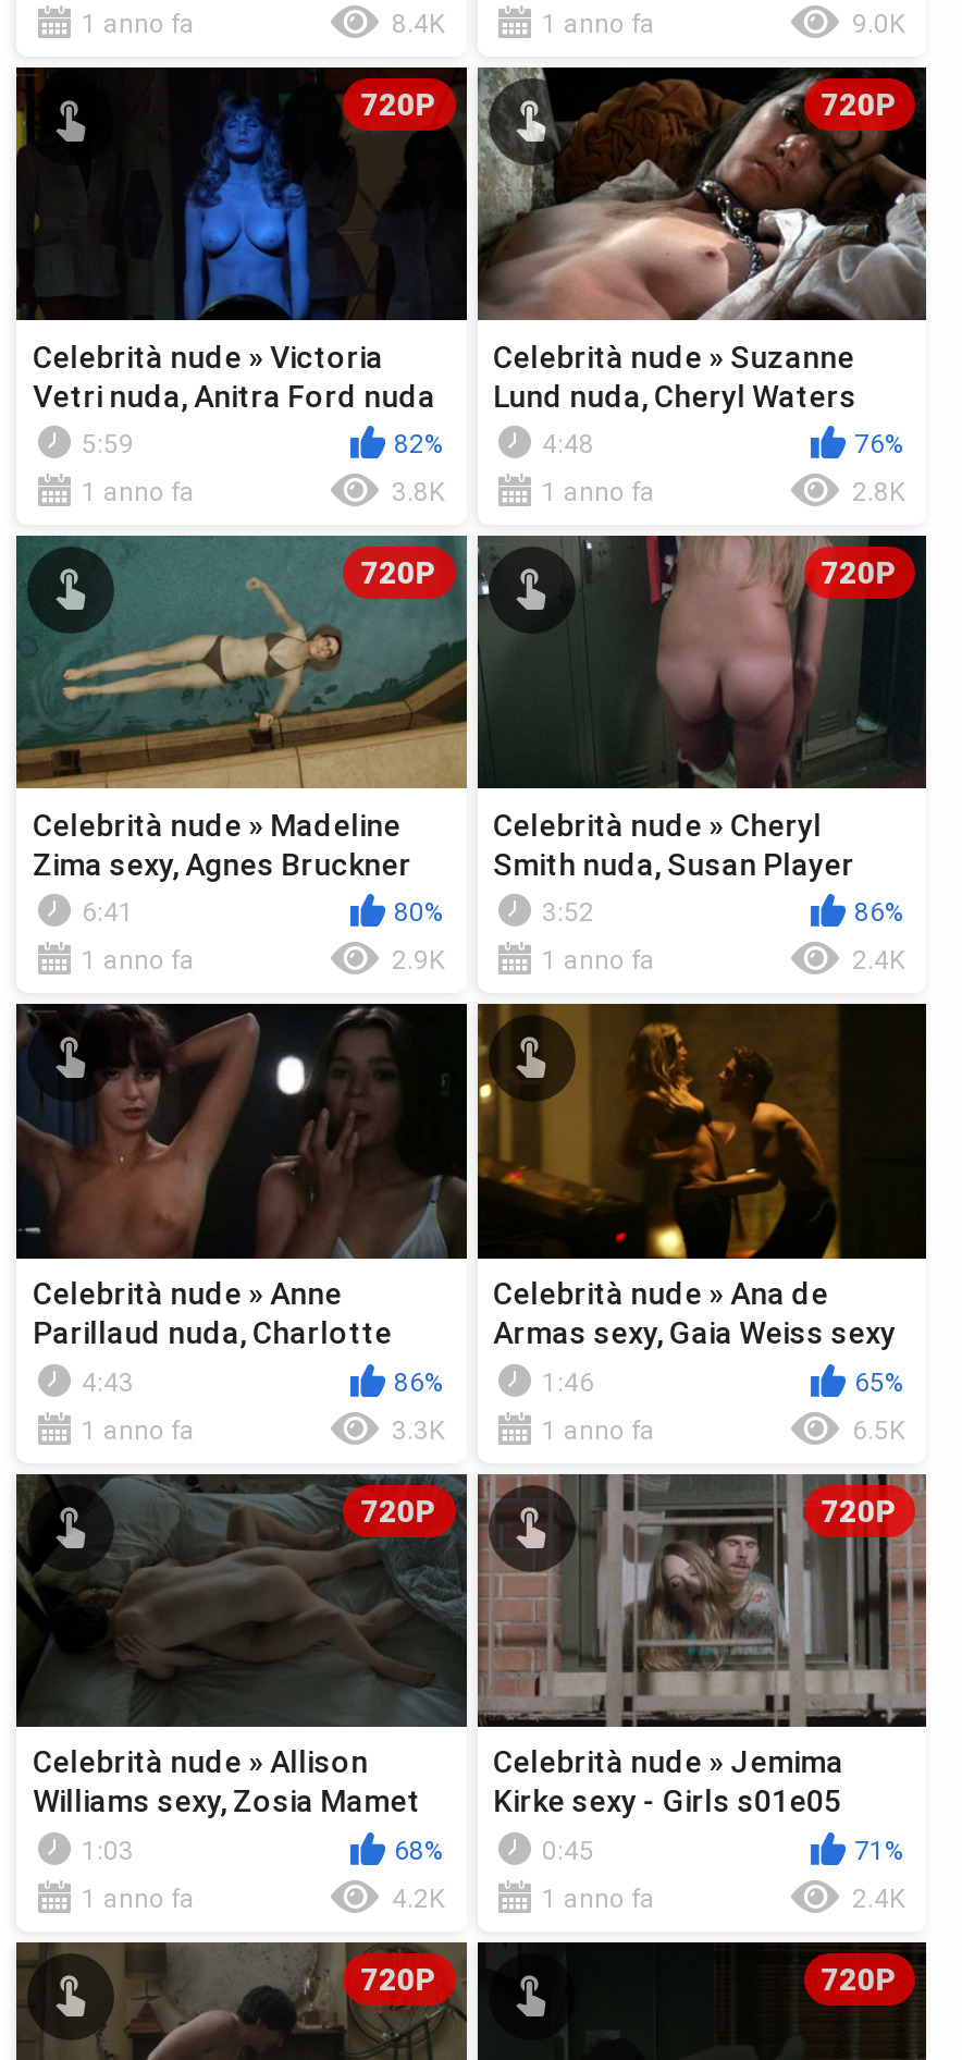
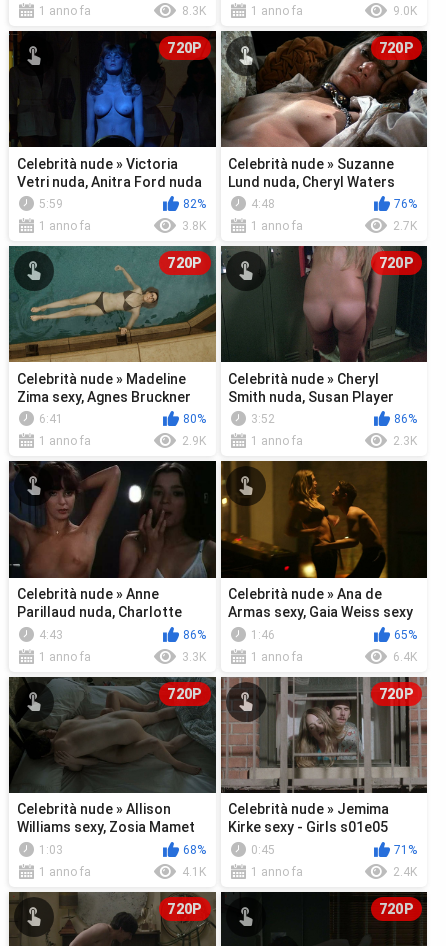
[392,9,444,39] 8.4K -> [181,4,205,18] 8.3K
[852,477,904,508] 2.8K -> [393,219,417,233] 2.7K
[852,946,904,976] 2.4K -> [393,434,417,448] 2.3K
[852,1415,904,1445] 6.5K -> [393,650,417,664] 6.4K
[392,1883,444,1913] 4.2K -> [181,865,205,879] 4.1K

